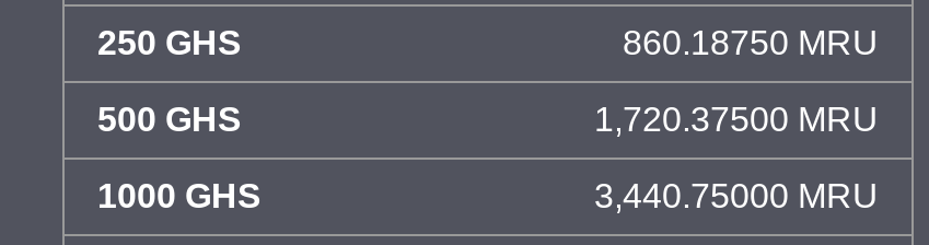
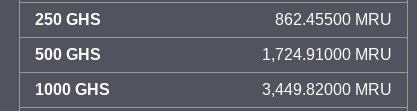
[623,24,879,61] 860.18750 MRU -> [275,11,392,28] 862.45500 MRU
[594,101,879,138] 1,720.37500 MRU -> [262,46,392,63] 1,724.91000 MRU
[594,177,879,214] 3,440.75000 MRU -> [262,81,392,98] 3,449.82000 MRU

